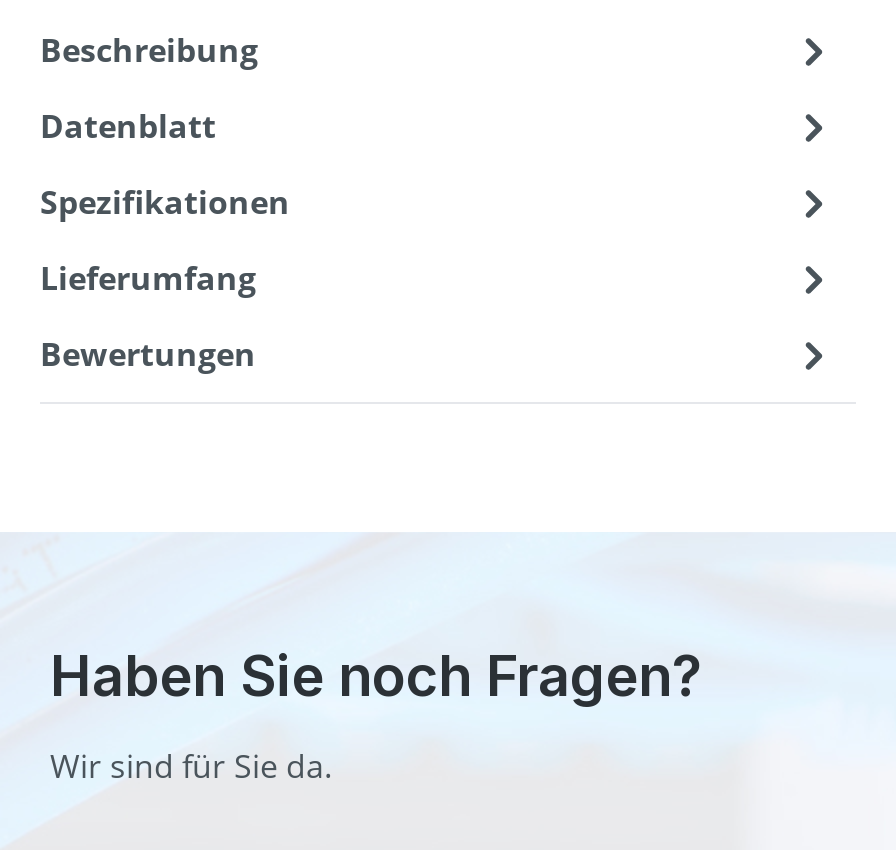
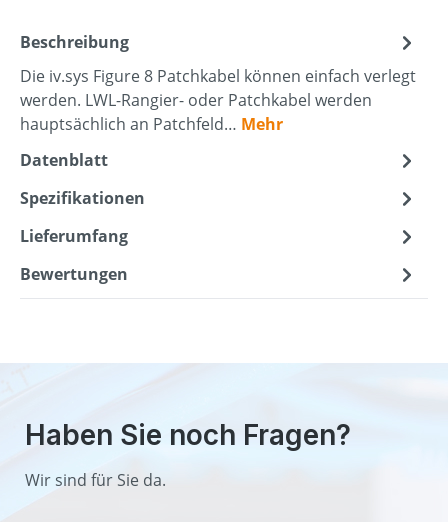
none -> [20,65,416,135] Die iv.sys Figure 8 Patchkabel können einfach verlegt | werden. LWL-Rangier- oder Patchkabel werden | hauptsächlich an Patchfeld… Mehr

